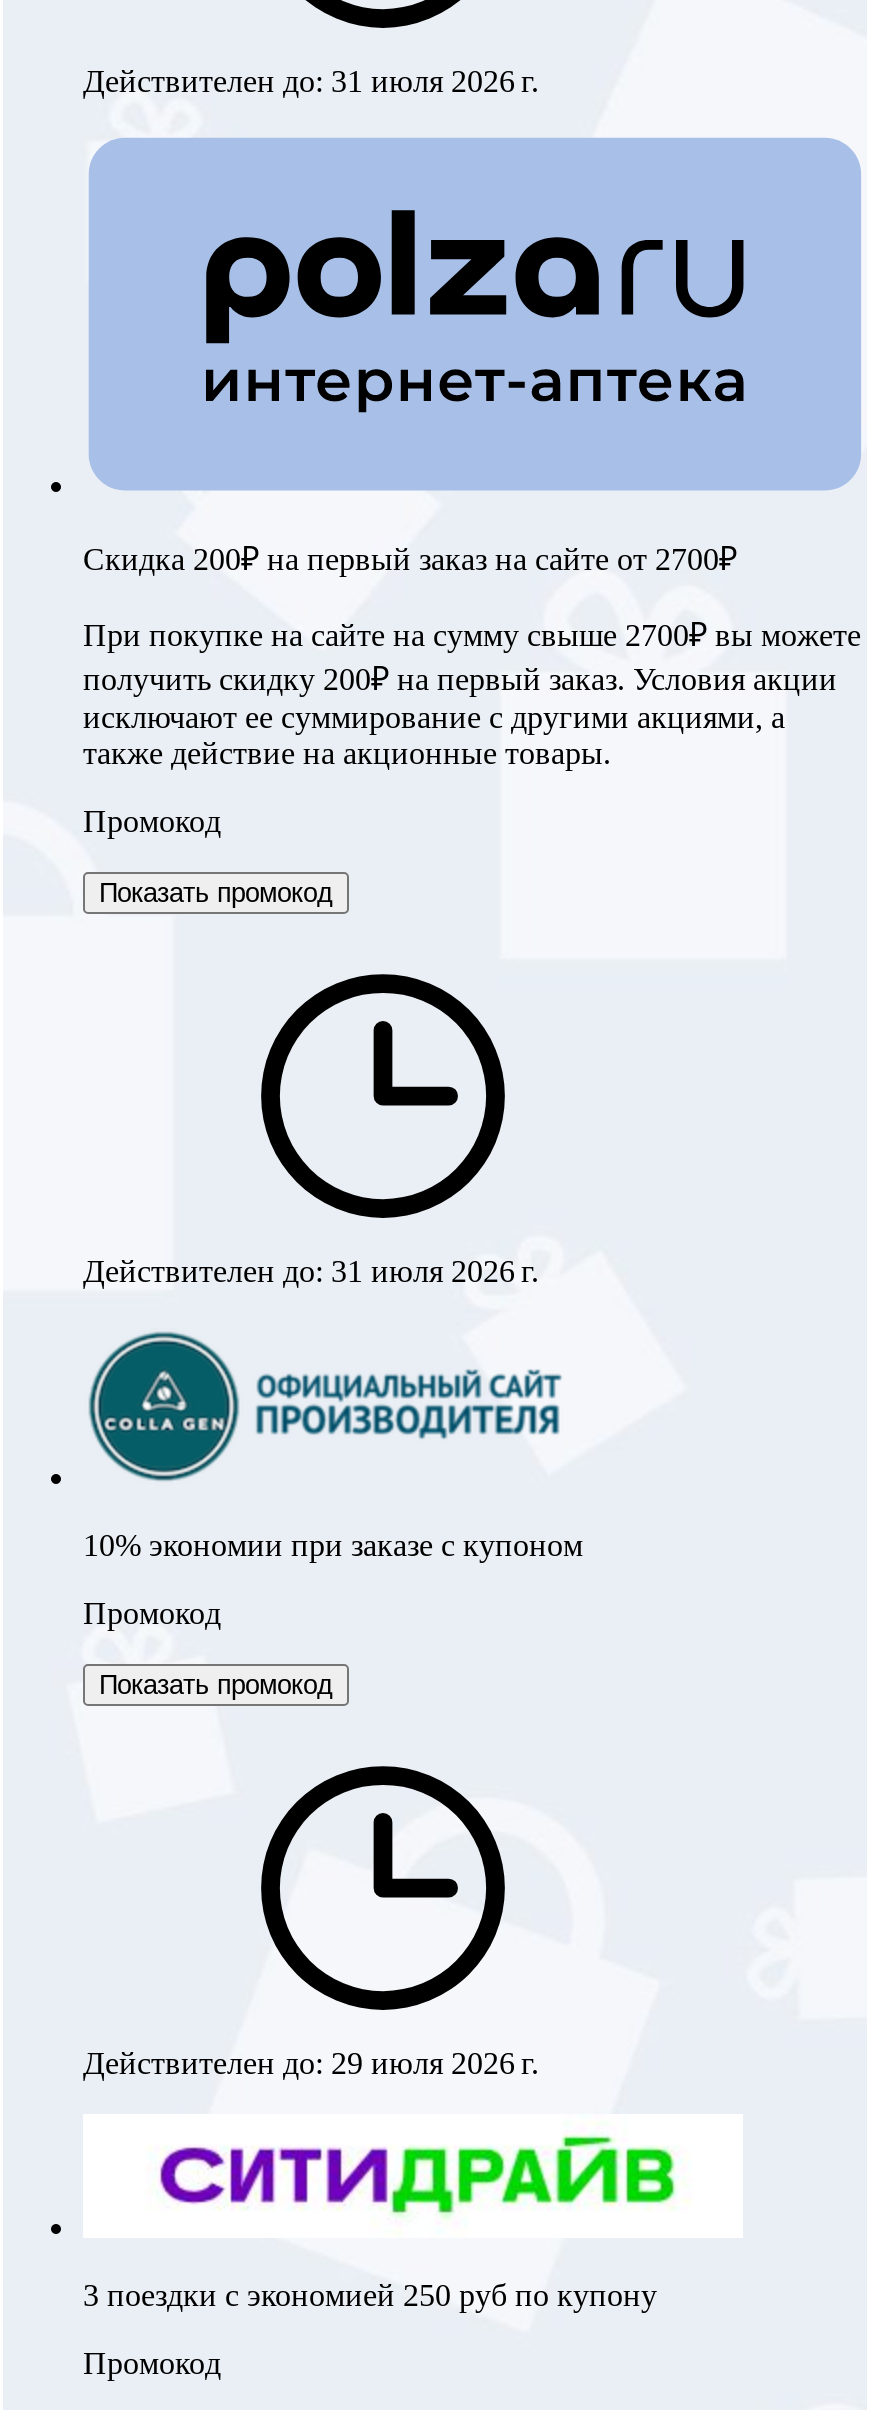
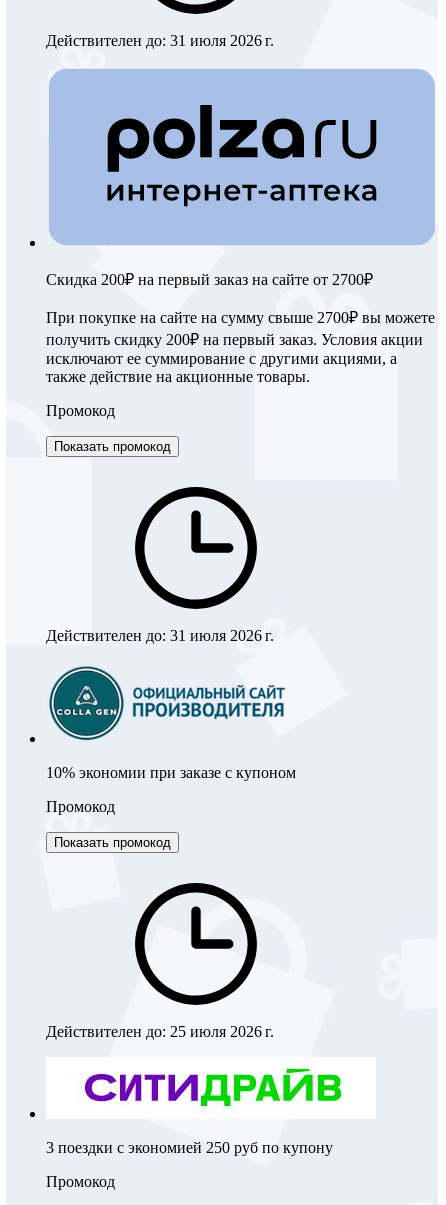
[83,2045,539,2079] Действителен до: 29 июля 2026 г. -> [46,1023,274,1040] Действителен до: 25 июля 2026 г.

